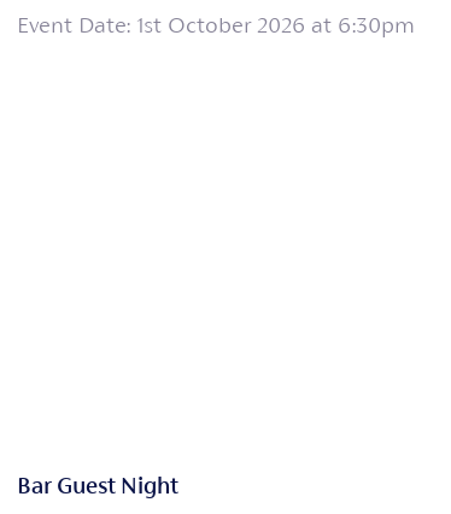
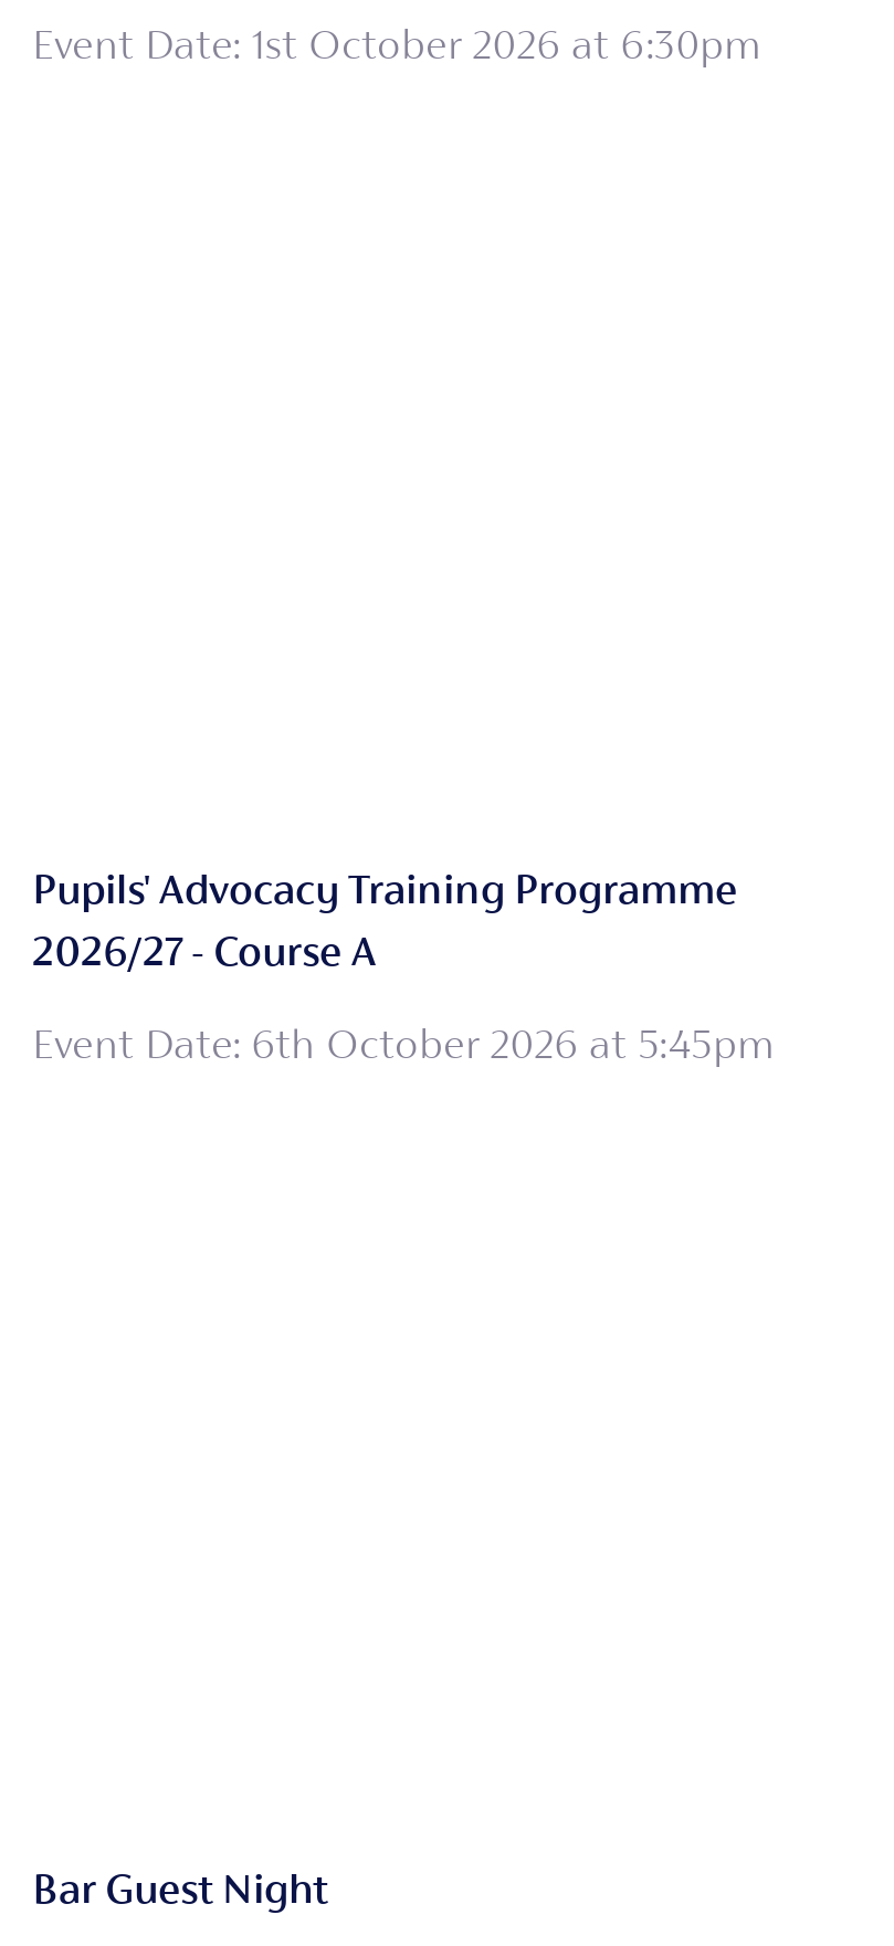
none -> [32,864,775,1067] Pupils' Advocacy Training Programme | 2026/27 - Course A | Event Date: 6th October 2026 at 5:45pm

